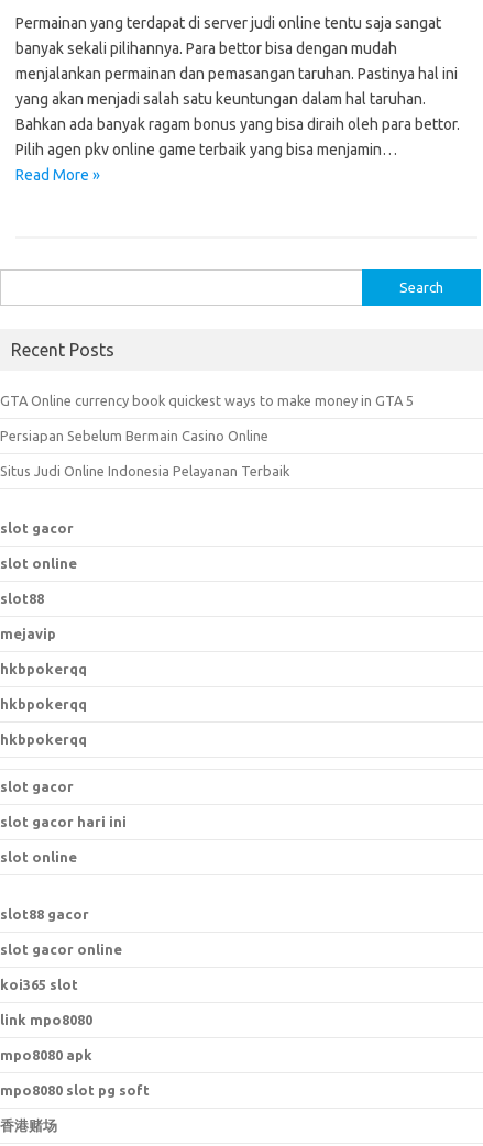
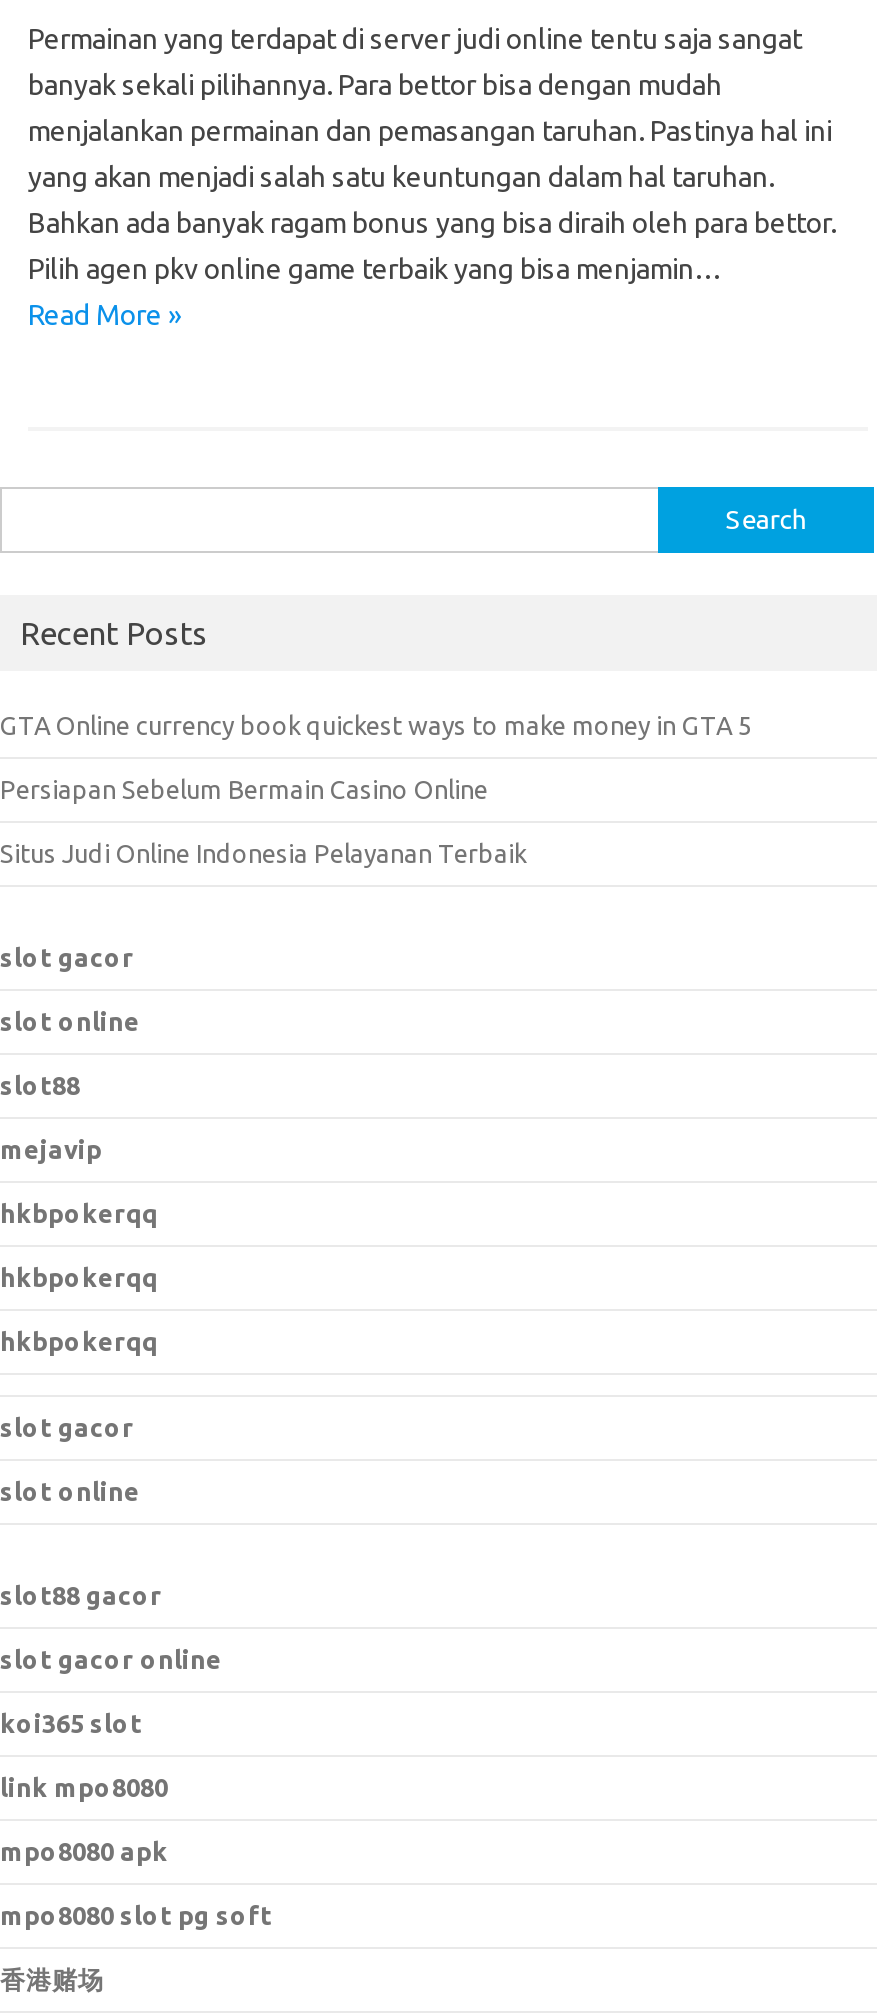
[0,814,127,829] slot gacor hari ini -> none

